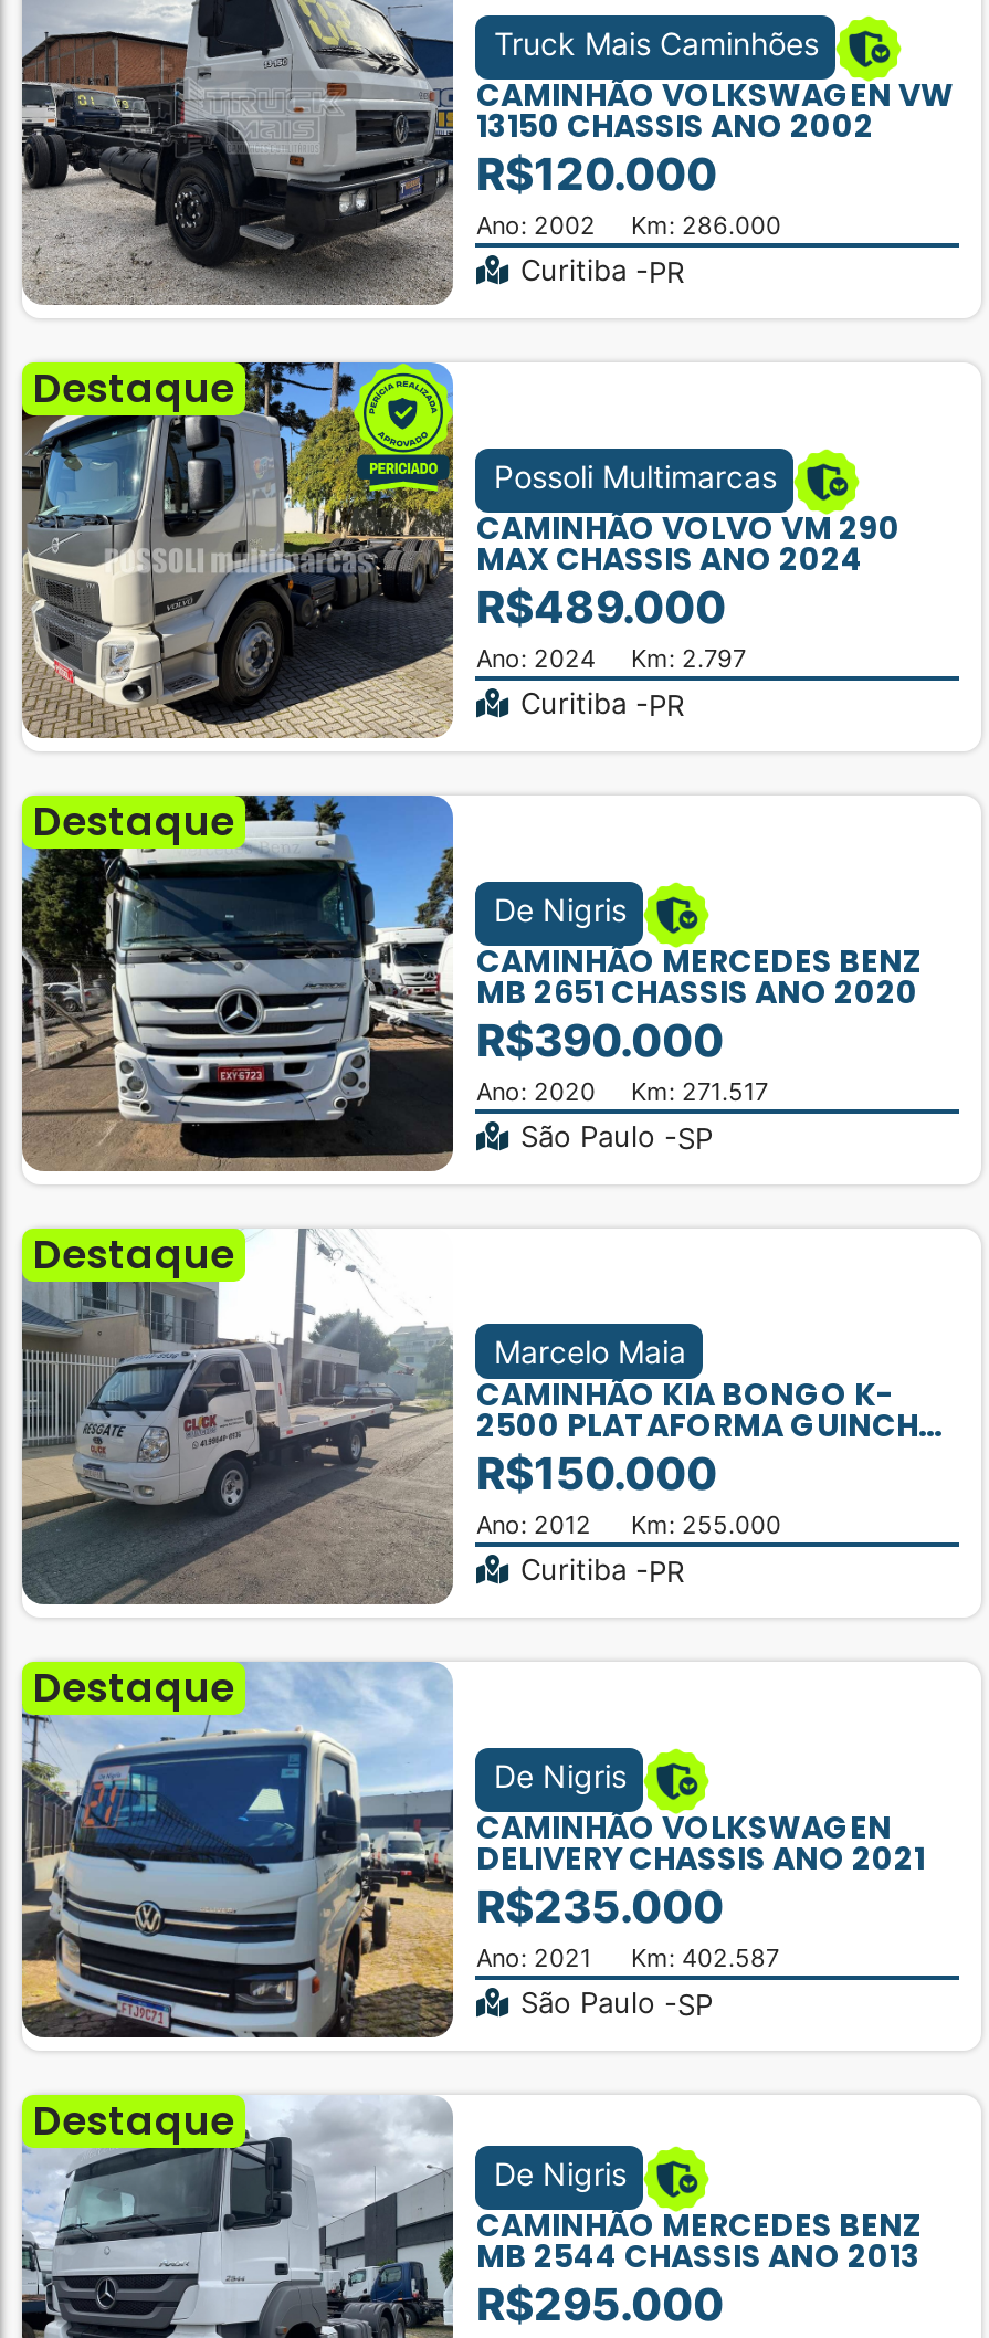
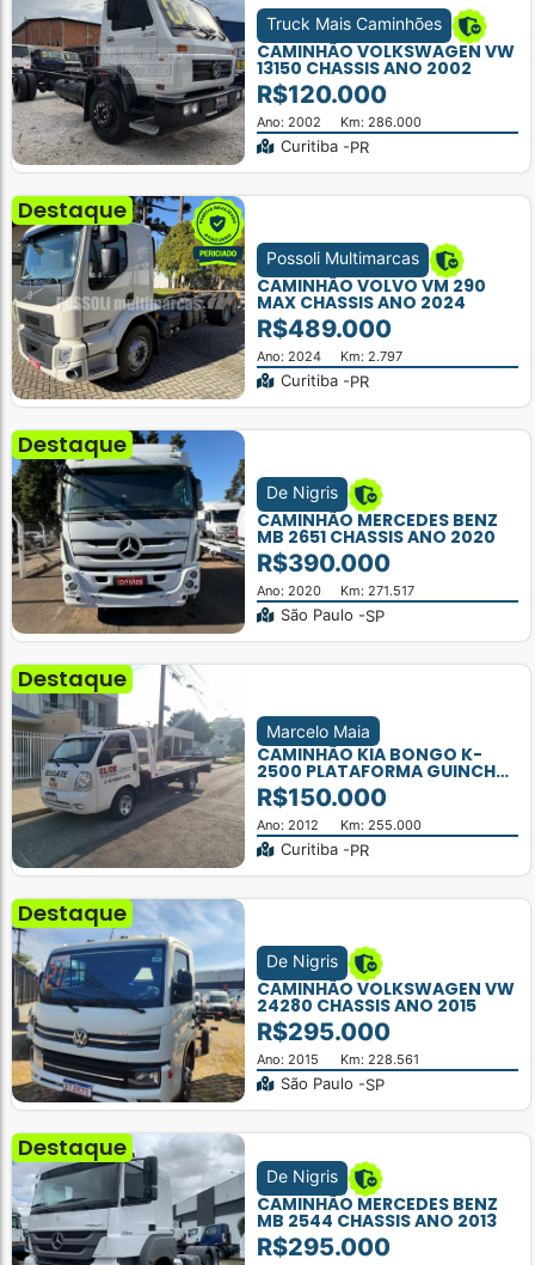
[476,1805,925,1973] CAMINHÃO VOLKSWAGEN | DELIVERY CHASSIS ANO 2021 | R$235.000 | Ano: 2021 | Km: 402.587 -> [257,977,515,1067] CAMINHÃO VOLKSWAGEN VW | 24280 CHASSIS ANO 2015 | R$295.000 | Ano: 2015 | Km: 228.561

